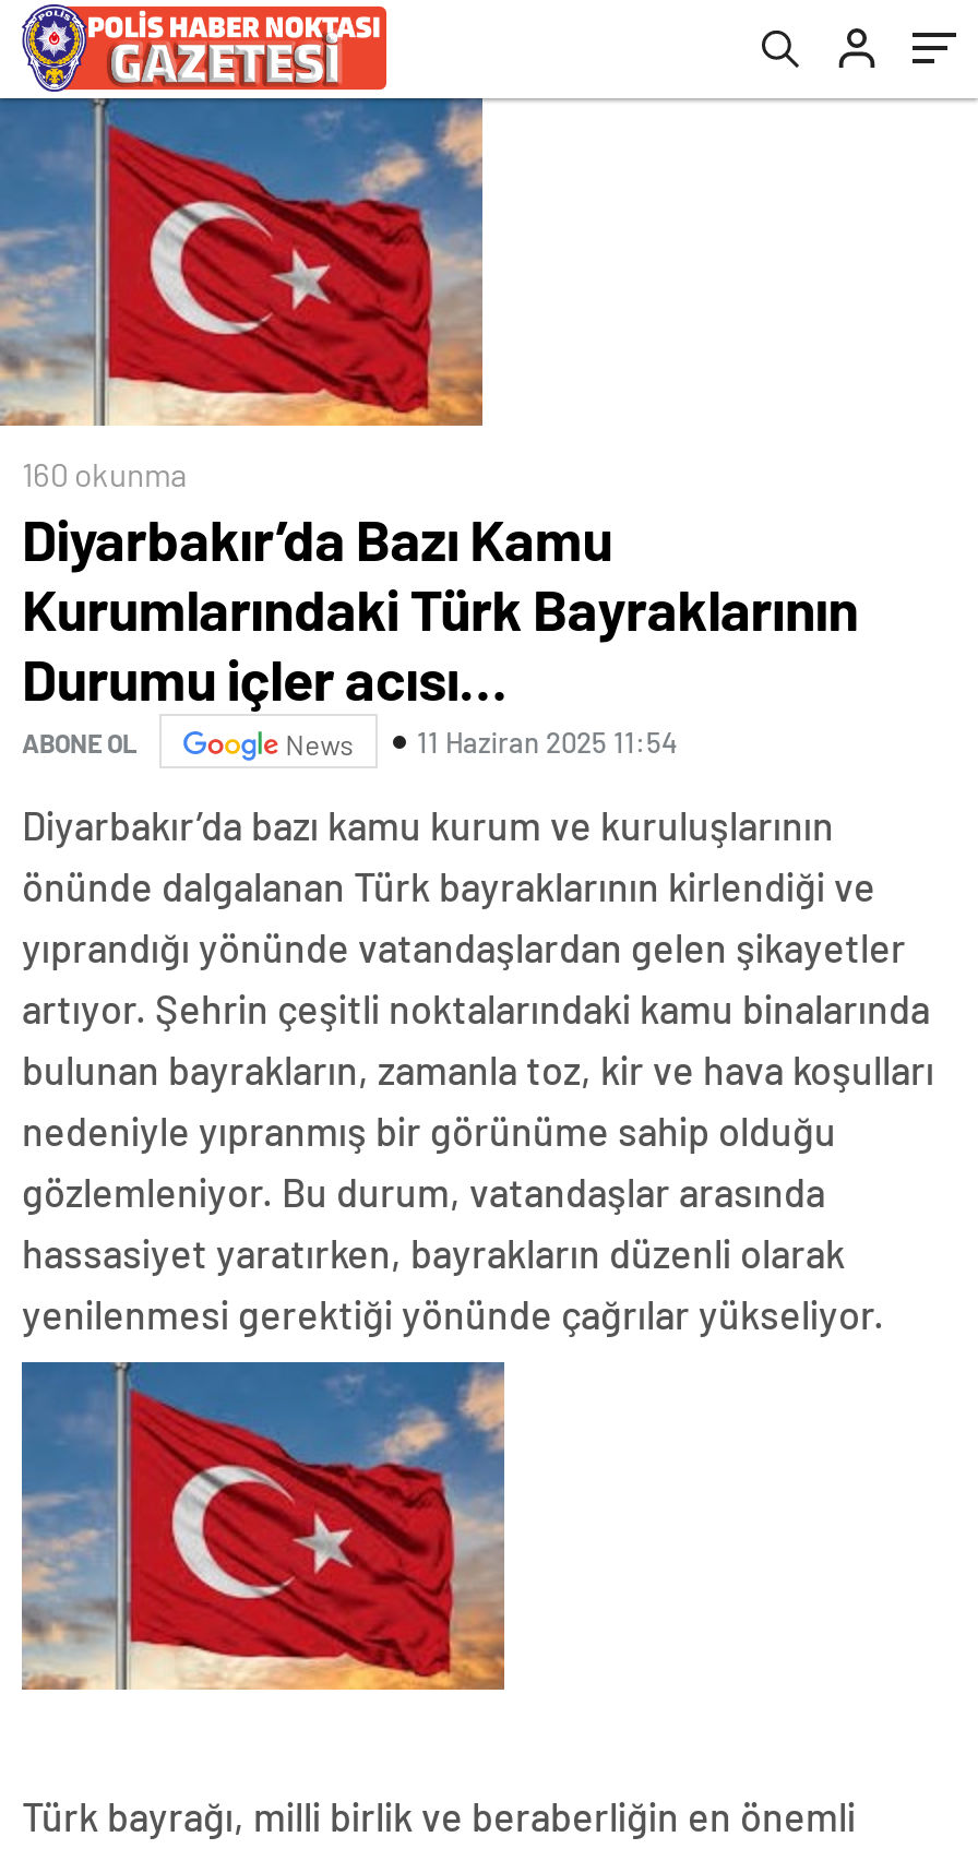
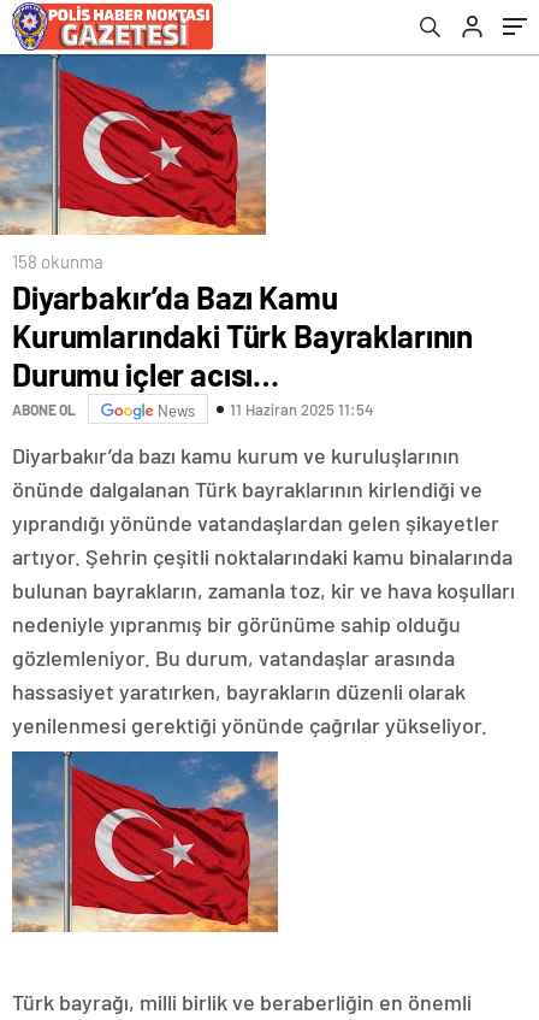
[22,454,188,493] 160 okunma -> [12,250,103,272] 158 okunma

